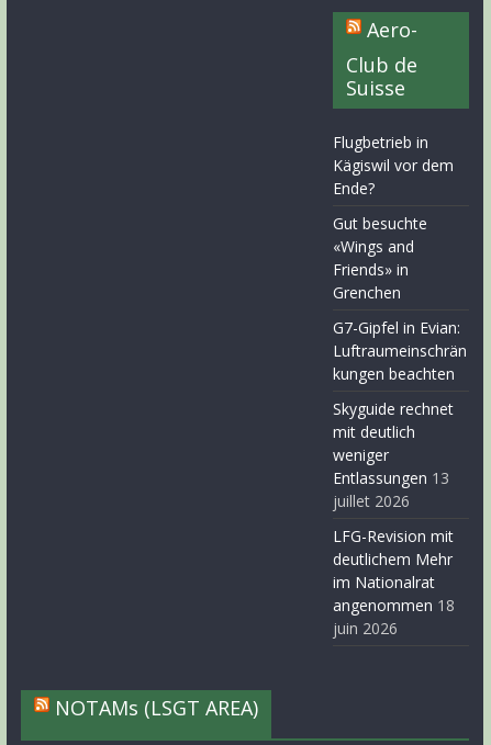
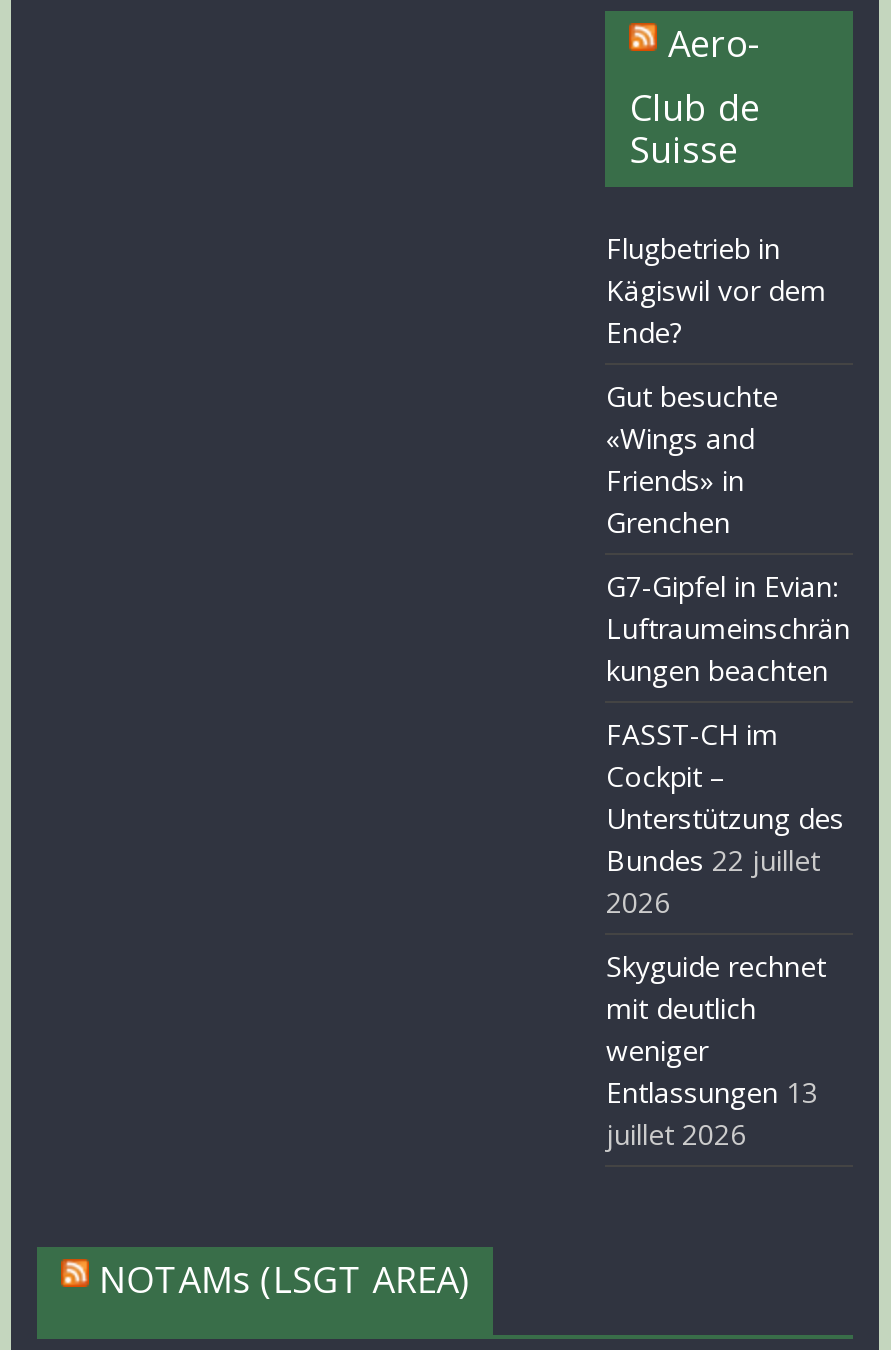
none -> [606,715,844,921] FASST-CH im | Cockpit – | Unterstützung des | Bundes 22 juillet | 2026
moved [333,398,454,511] -> [606,947,826,1153]: Skyguide rechnet | mit deutlich | weniger | Entlassungen 13 | juillet 2026
[333,526,455,639] LFG-Revision mit | deutlichem Mehr | im Nationalrat | angenommen 18 | juin 2026 -> none

